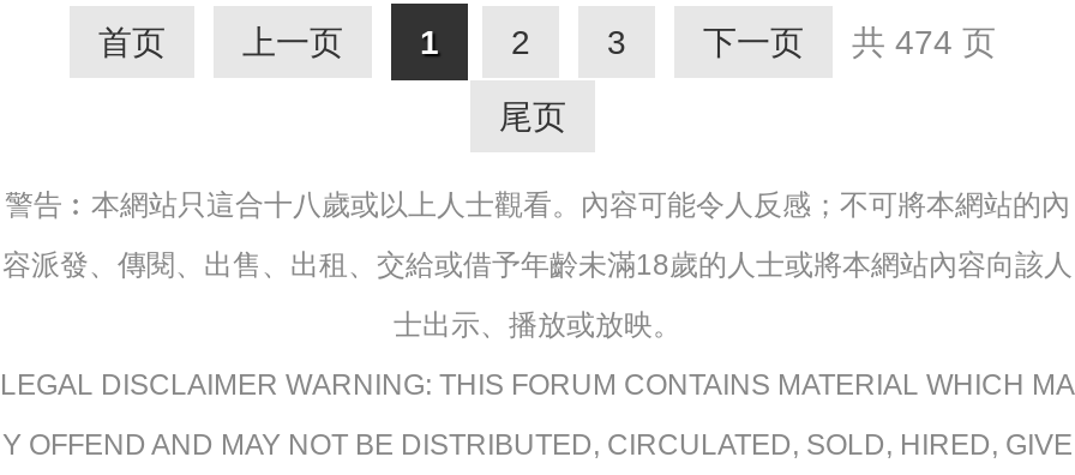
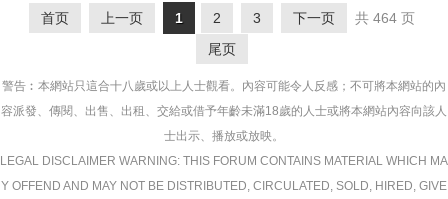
[98,23,1005,61] 首页 上一页 1 2 3 下一页 共 474 页 -> [41,10,419,26] 首页 上一页 1 2 3 下一页 共 464 页

